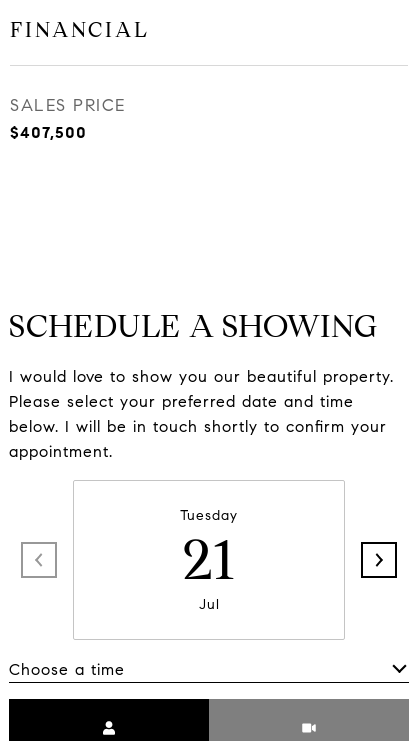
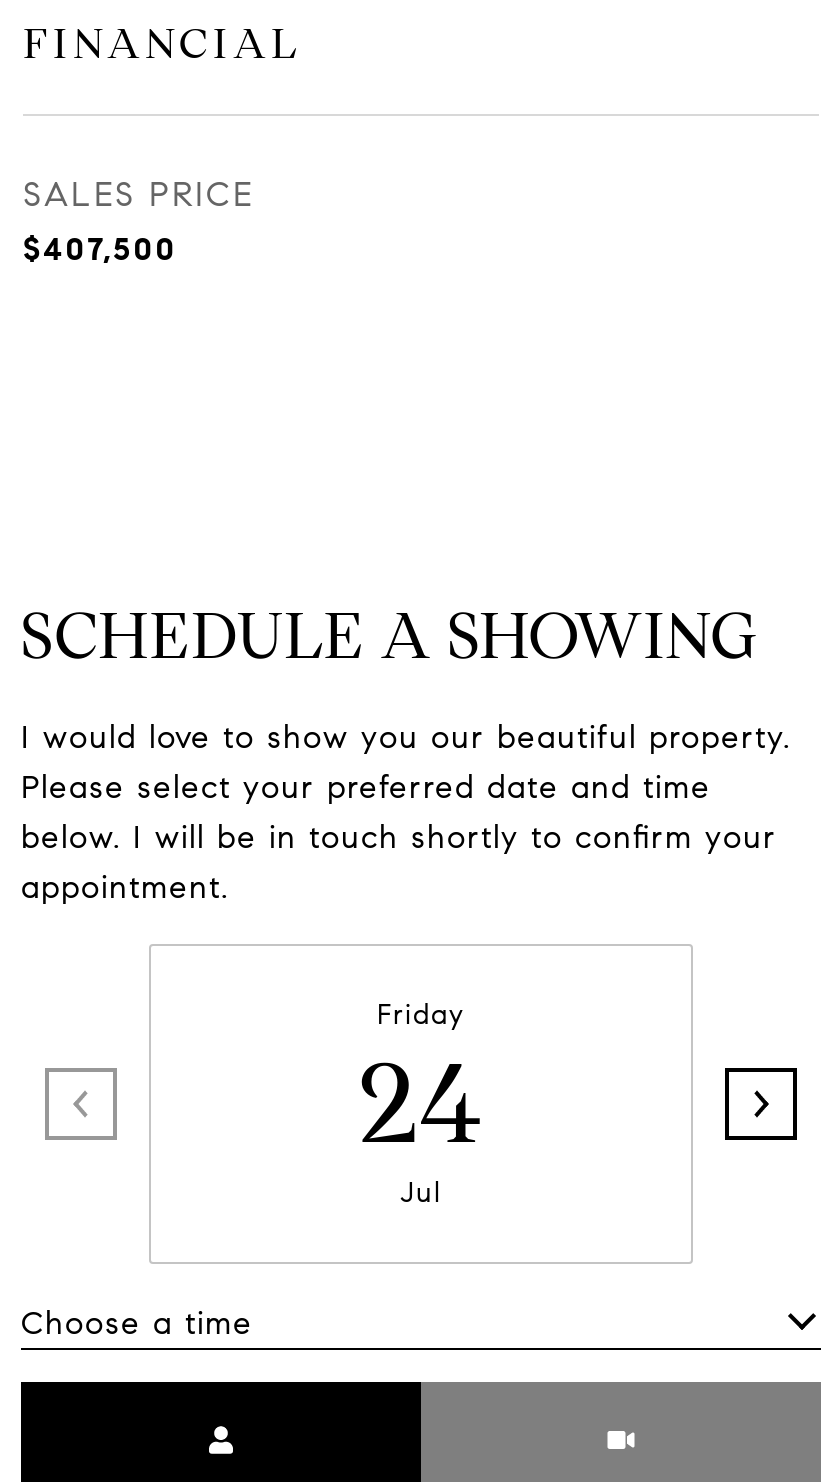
[180,507,238,594] Tuesday | 21 -> [359,998,483,1172] Friday | 24

